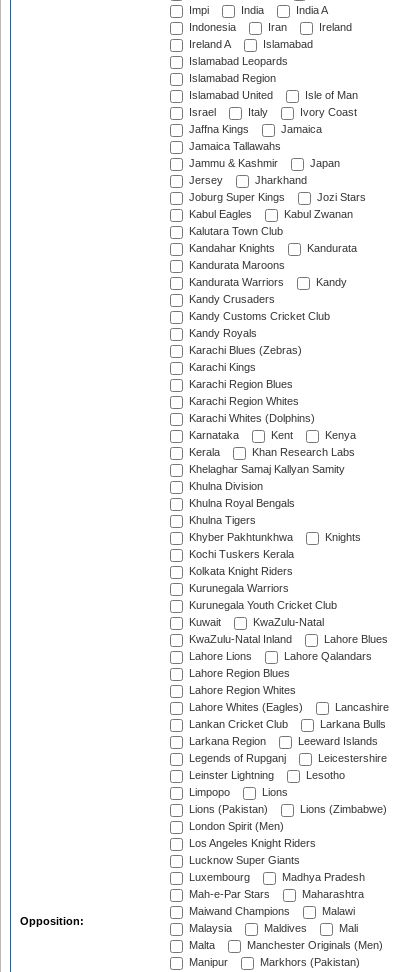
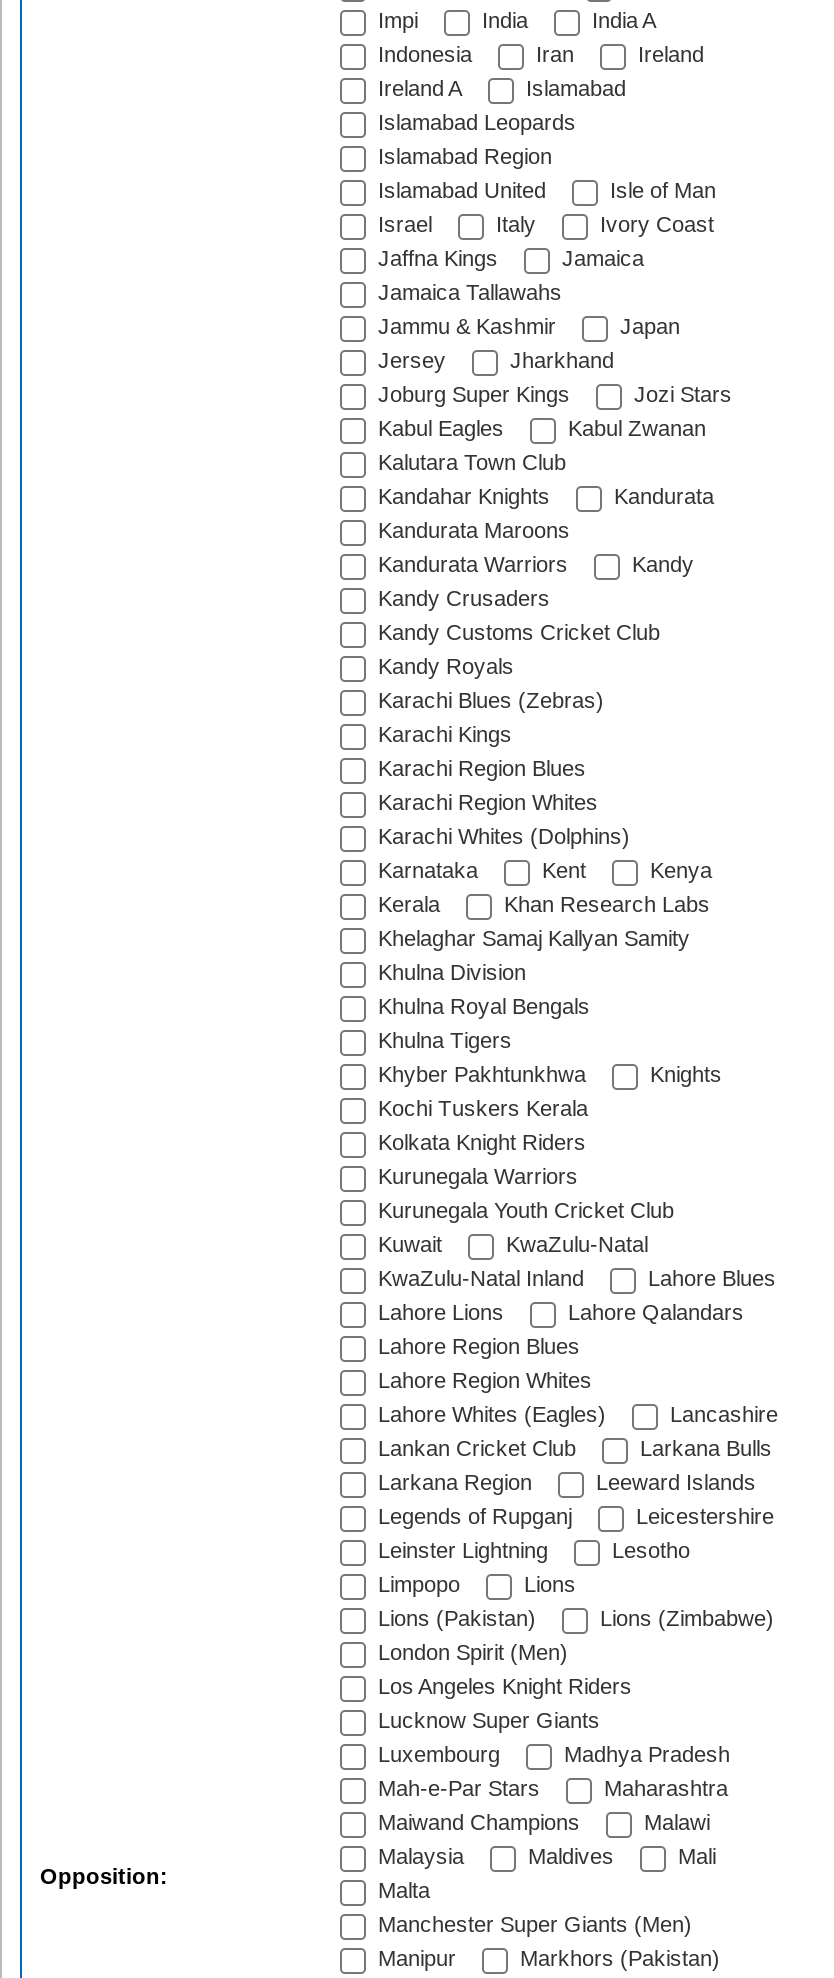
[244,939,383,951] Manchester Originals (Men) -> [372,1913,692,1937] Manchester Super Giants (Men)

